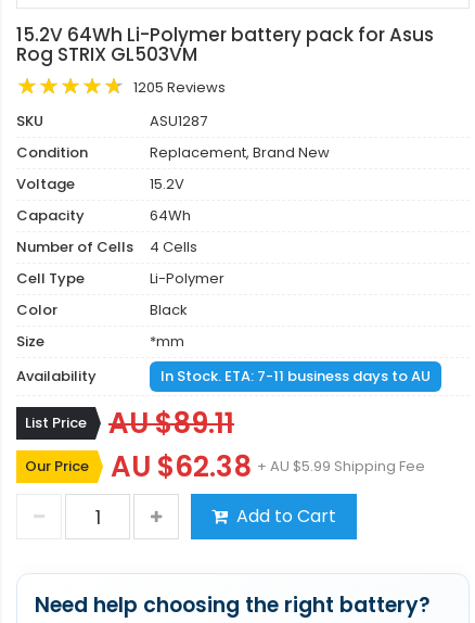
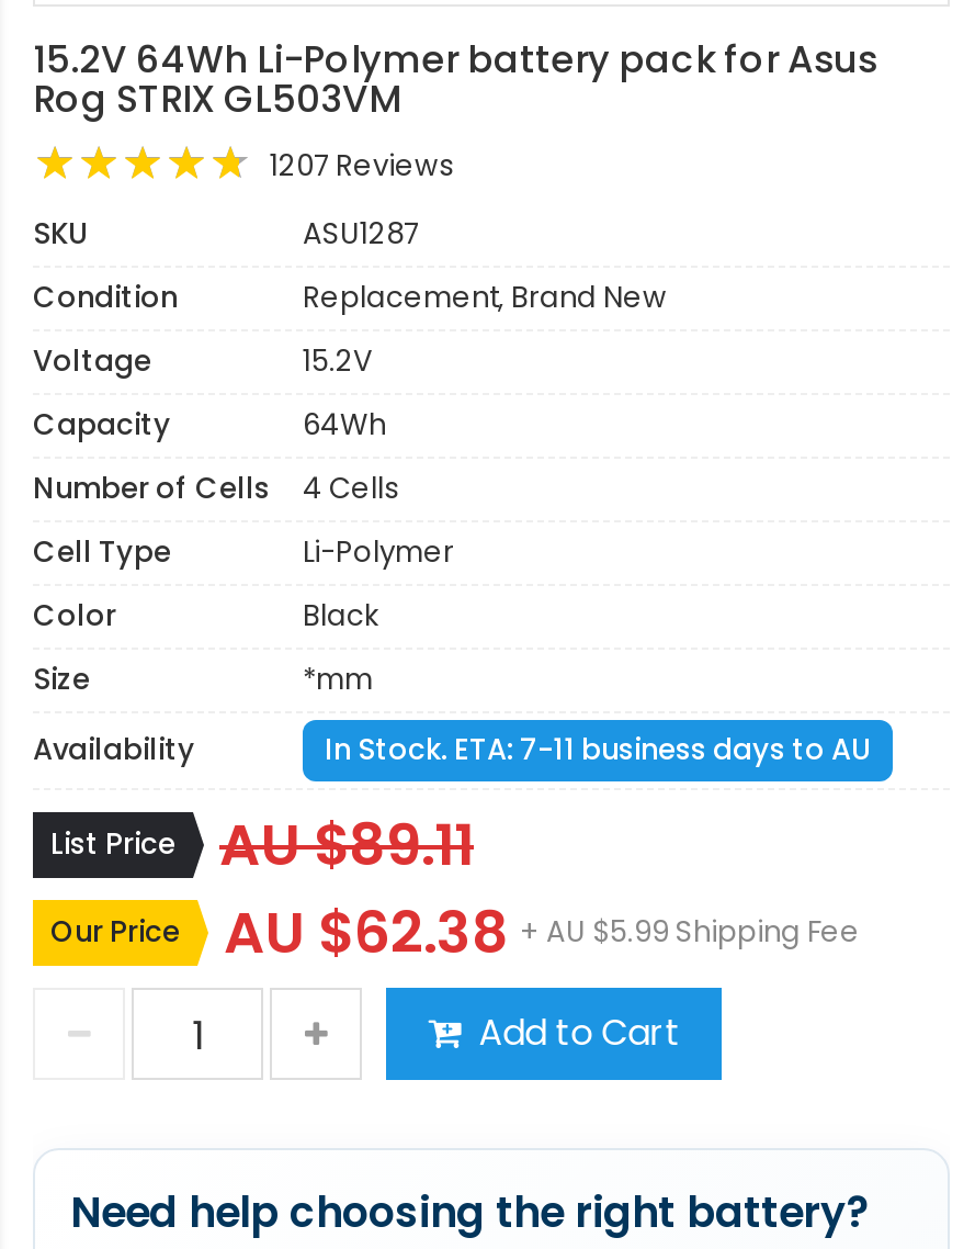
[133,77,226,98] 1205 Reviews -> [270,145,454,187] 1207 Reviews

